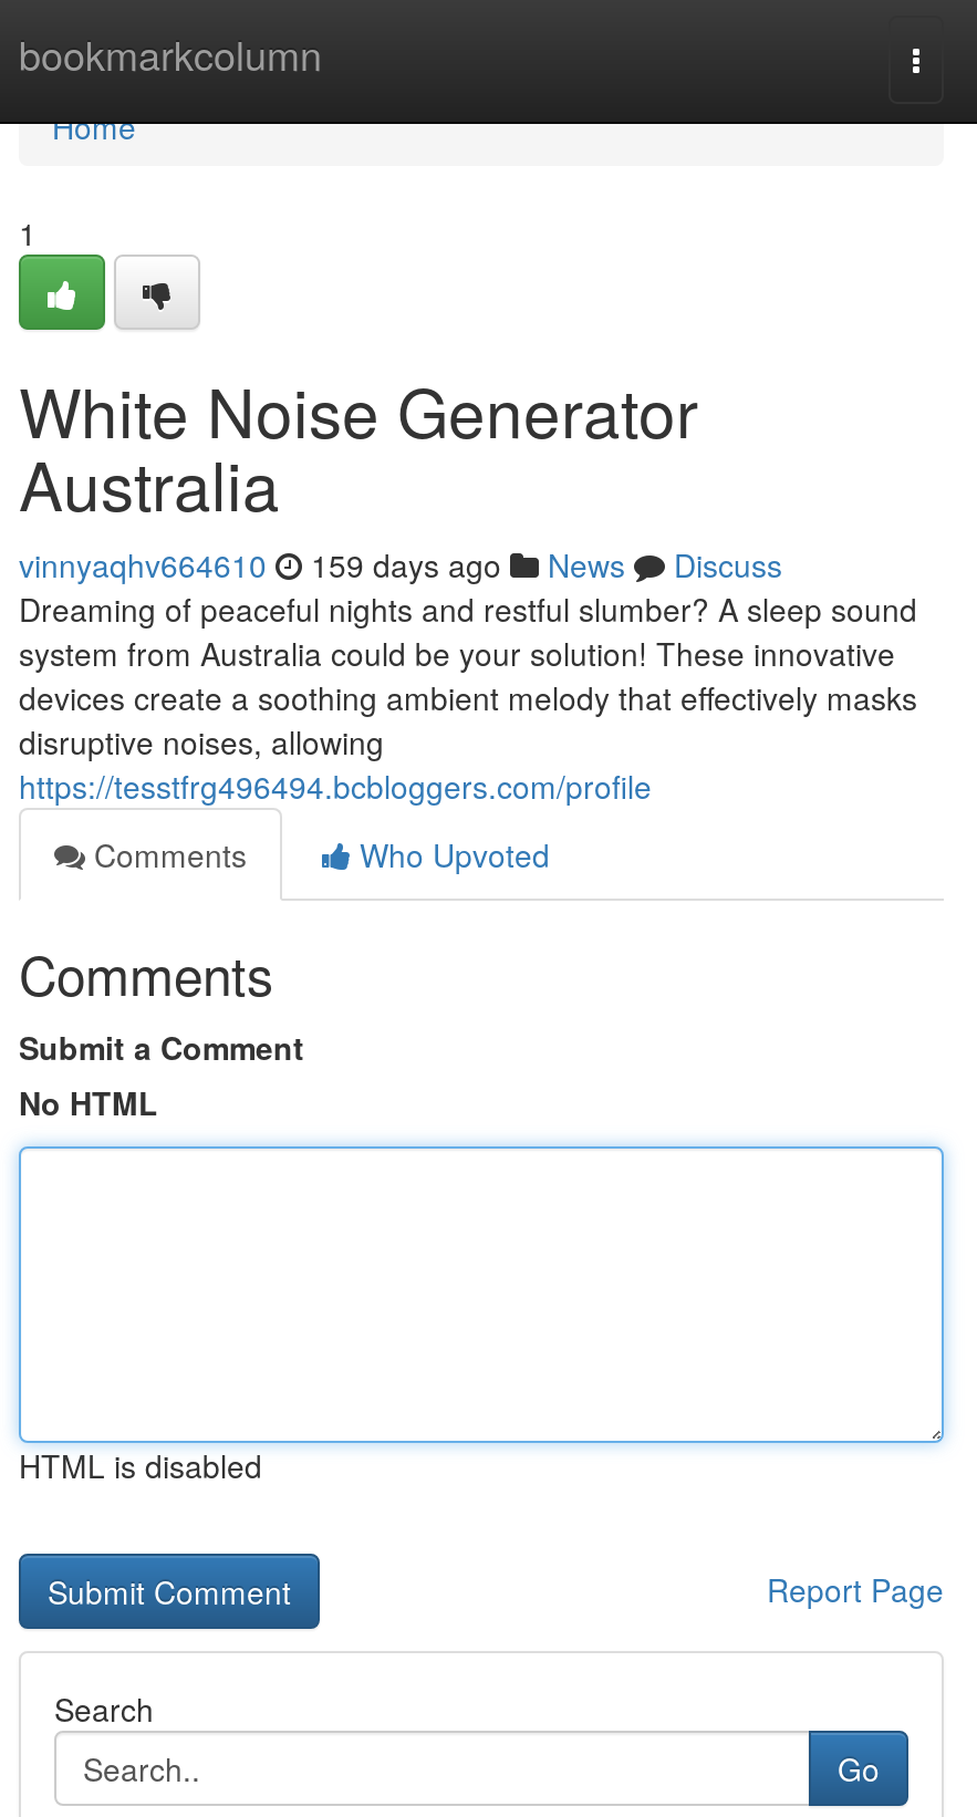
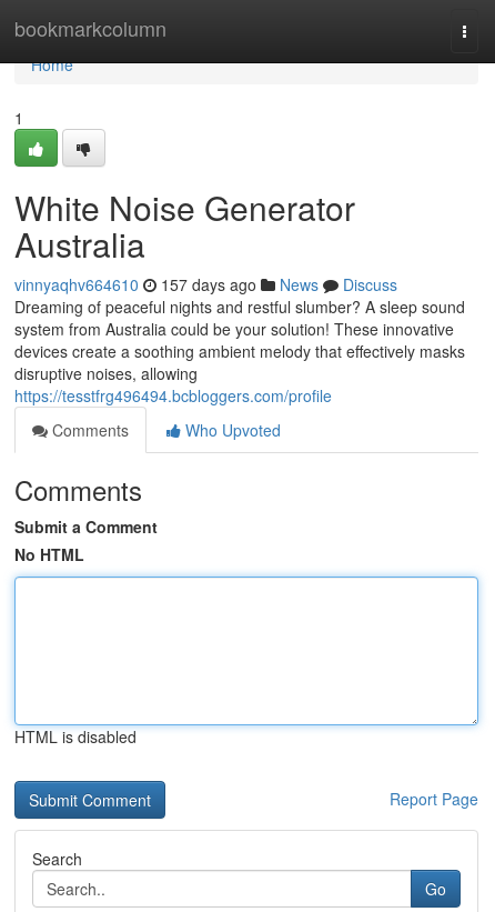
[19,542,782,586] vinnyaqhv664610 159 days ago News Discuss -> [14,273,397,295] vinnyaqhv664610 157 days ago News Discuss

